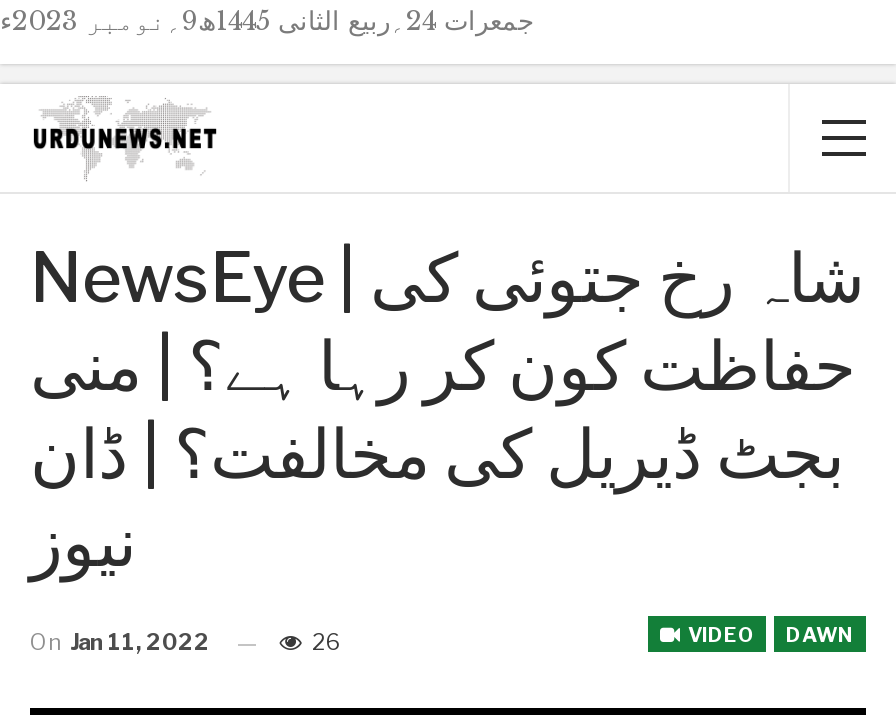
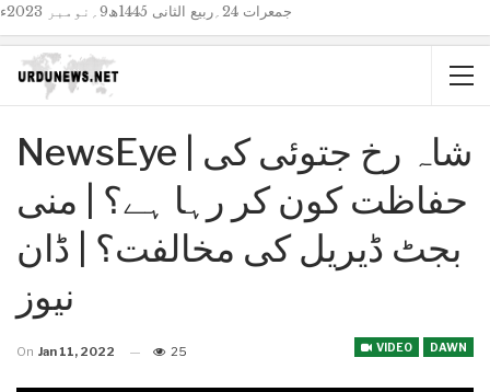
[308,628,342,656] 26 -> [168,344,187,359] 25

